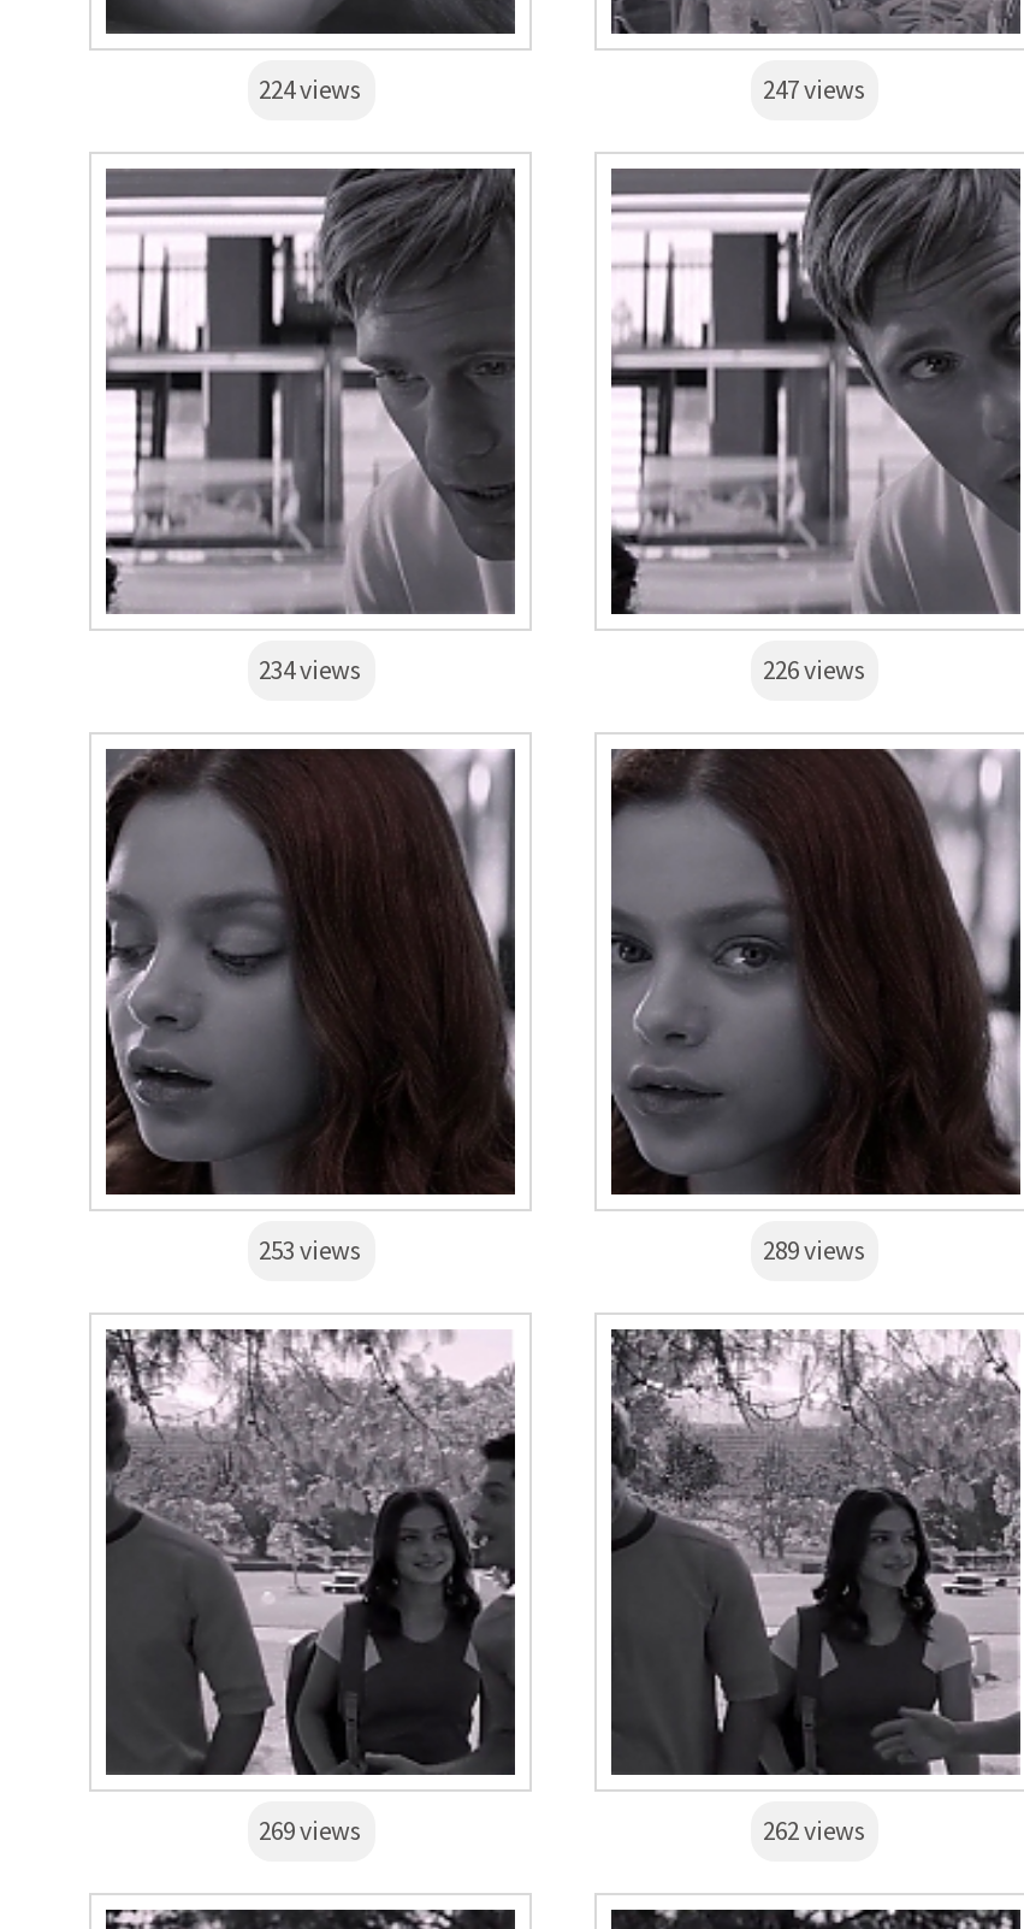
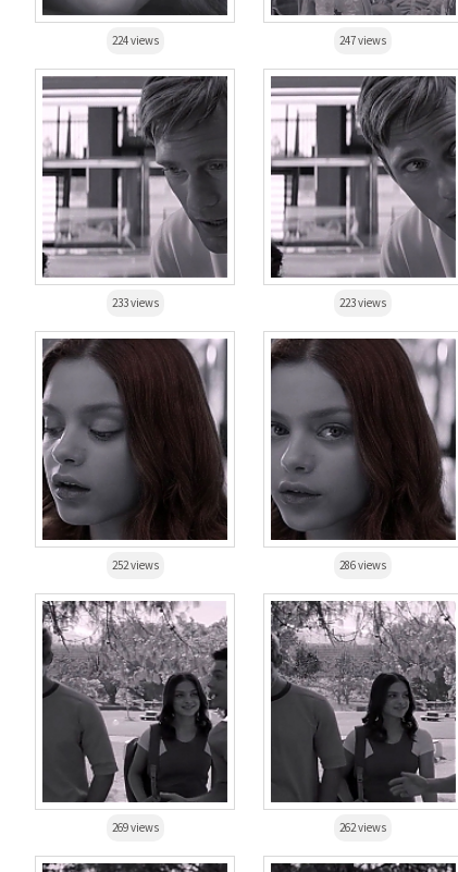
[259,653,362,686] 234 views -> [112,295,158,310] 233 views
[763,653,866,686] 226 views -> [339,295,386,310] 223 views
[259,1233,362,1267] 253 views -> [112,557,158,573] 252 views
[763,1233,866,1267] 289 views -> [339,557,386,573] 286 views

